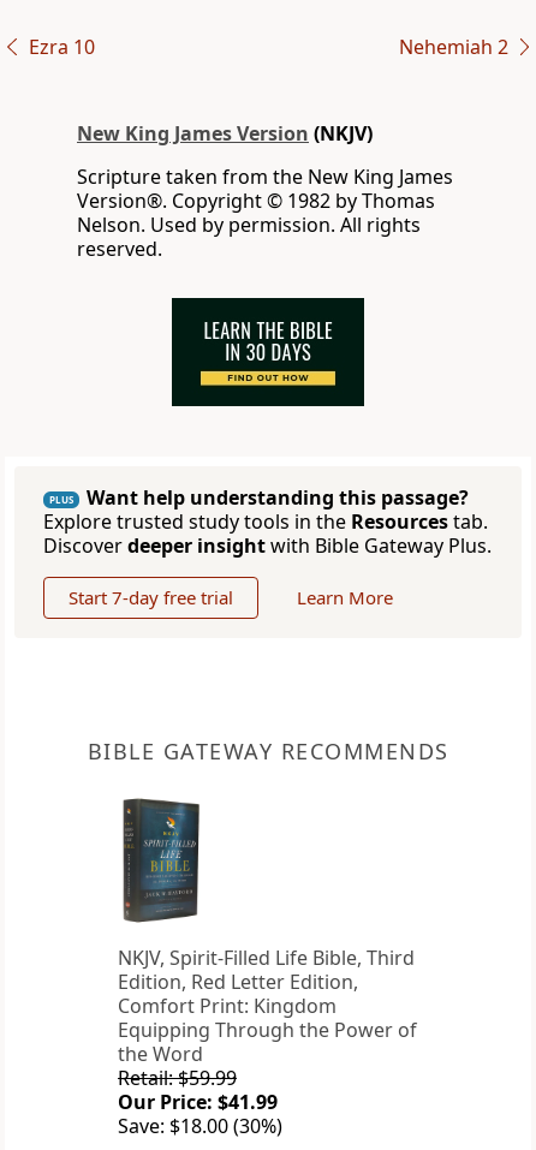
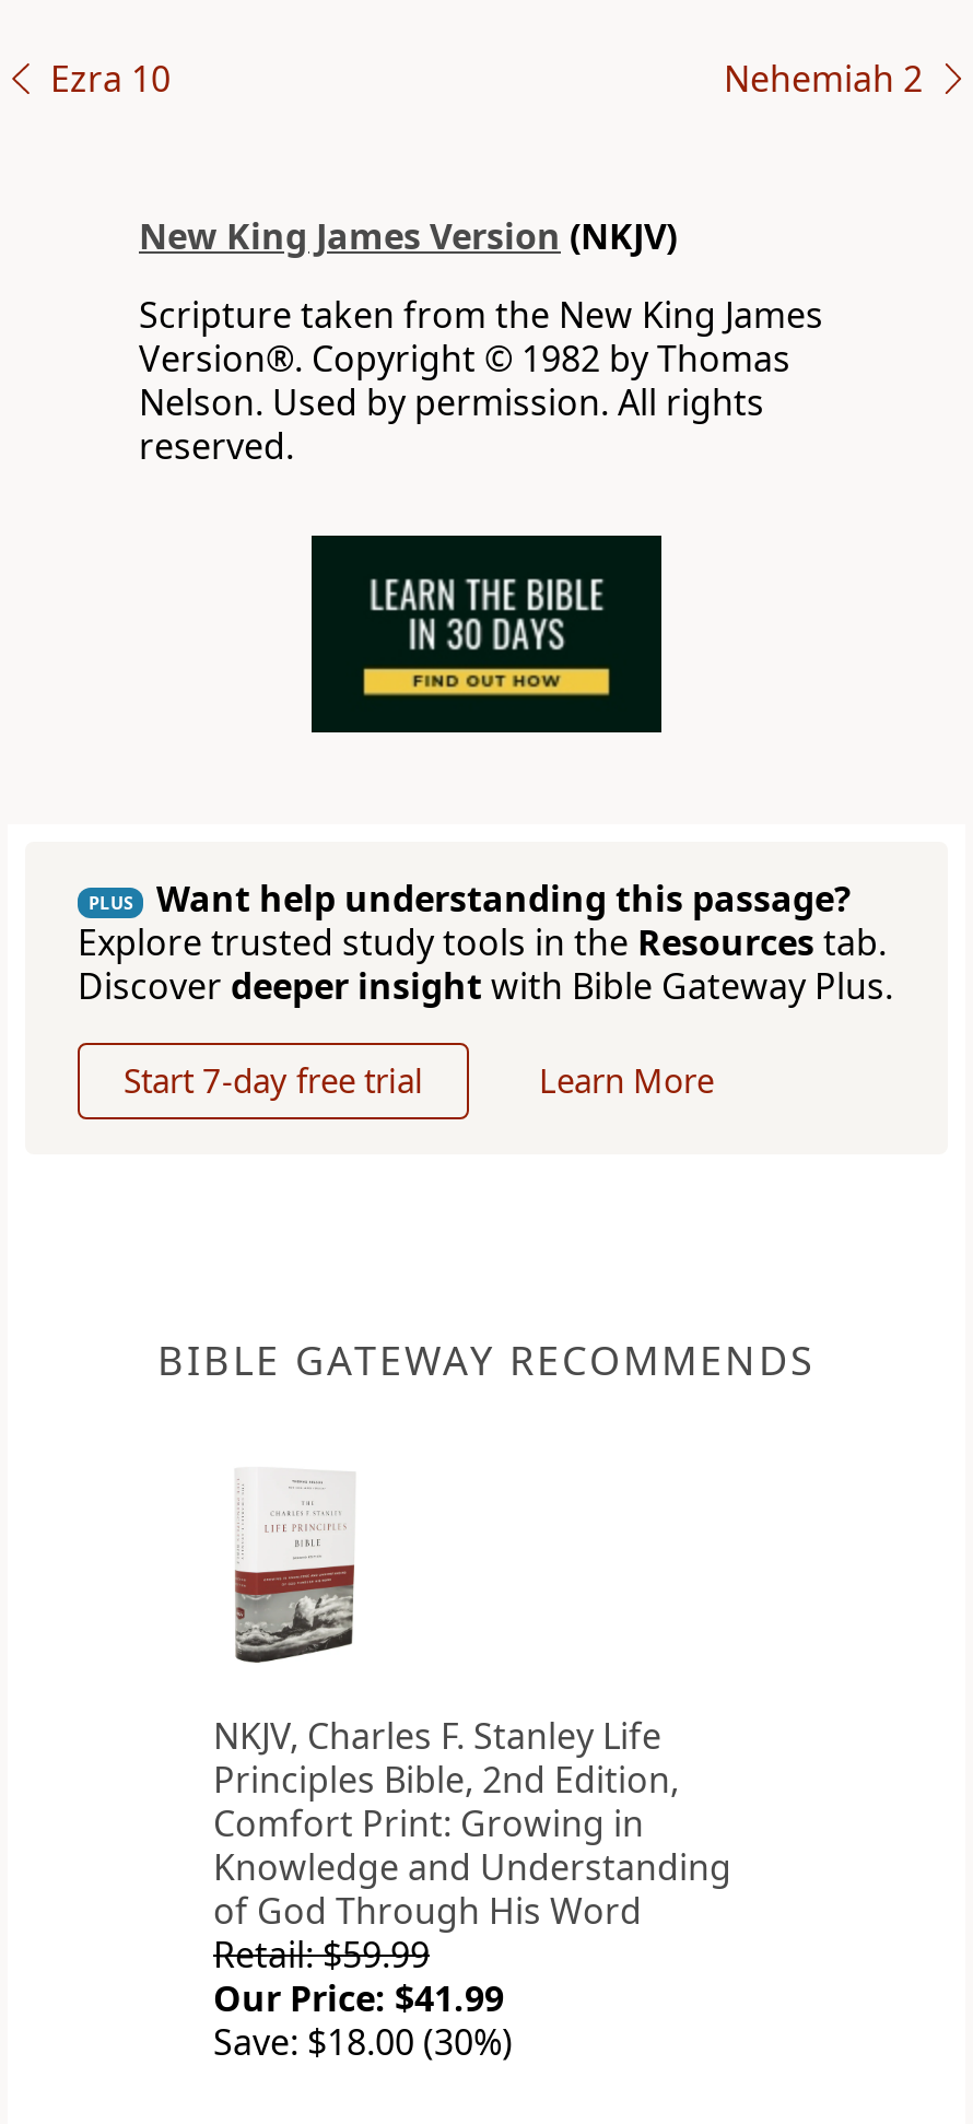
[118,798,417,1067] [image] | NKJV, Spirit-Filled Life Bible, Third | Edition, Red Letter Edition, | Comfort Print: Kingdom | Equipping Through the Power of | the Word -> [213,1447,731,1935] [image] | NKJV, Charles F. Stanley Life | Principles Bible, 2nd Edition, | Comfort Print: Growing in | Knowledge and Understanding | of God Through His Word

